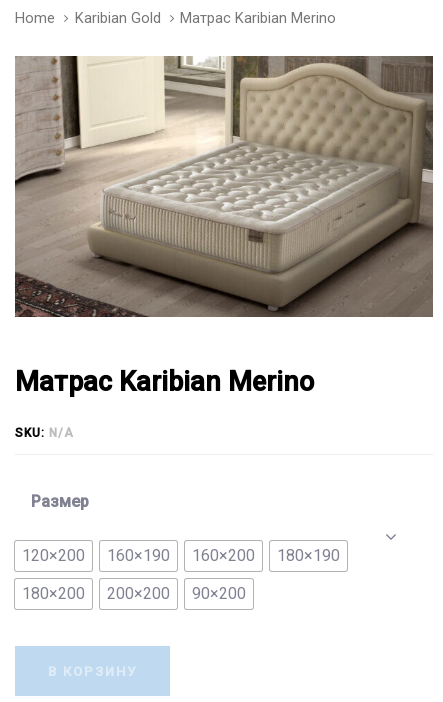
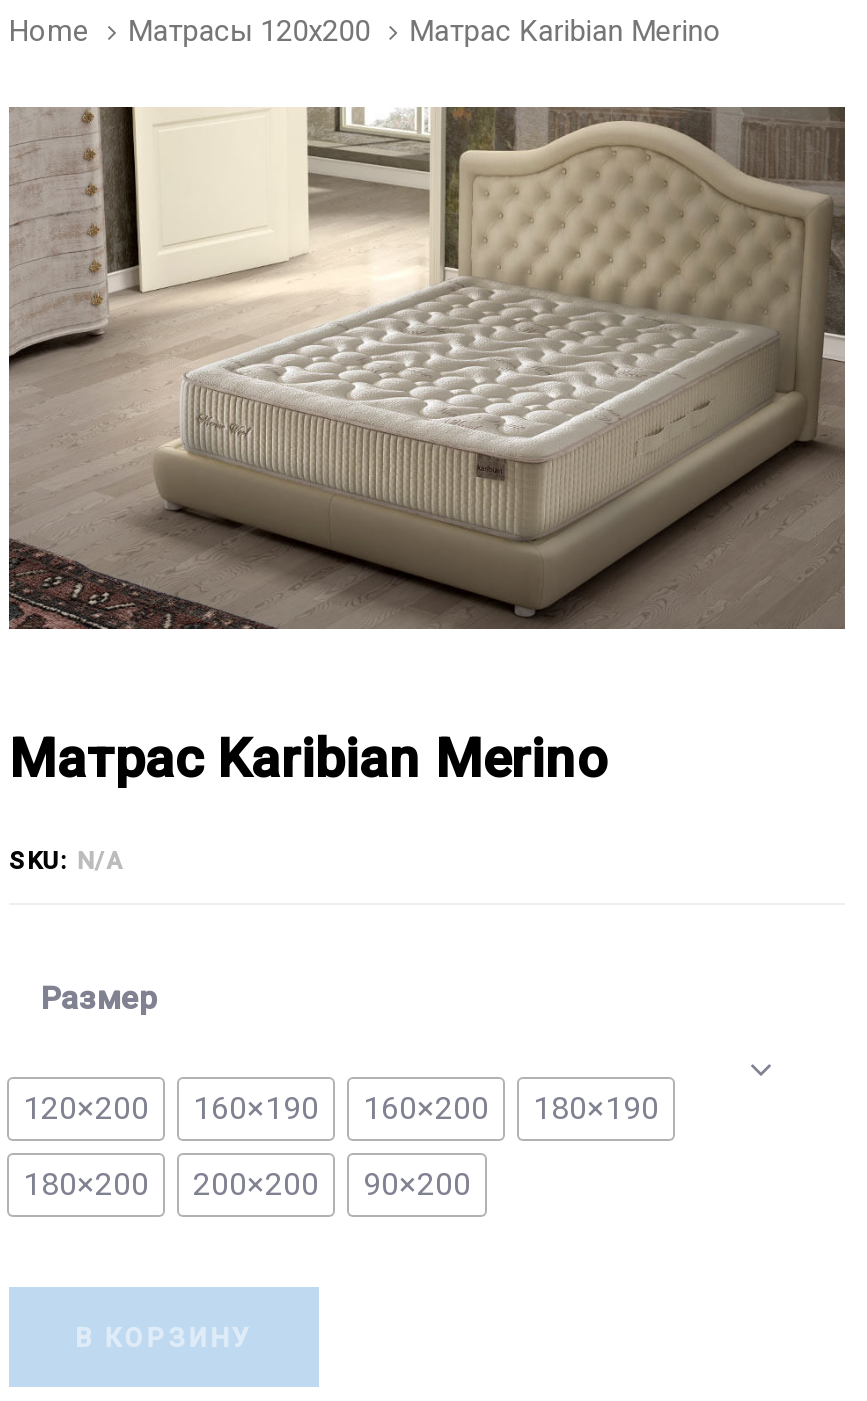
[75,9,161,27] Karibian Gold -> [128,13,370,49] Матрасы 120х200

